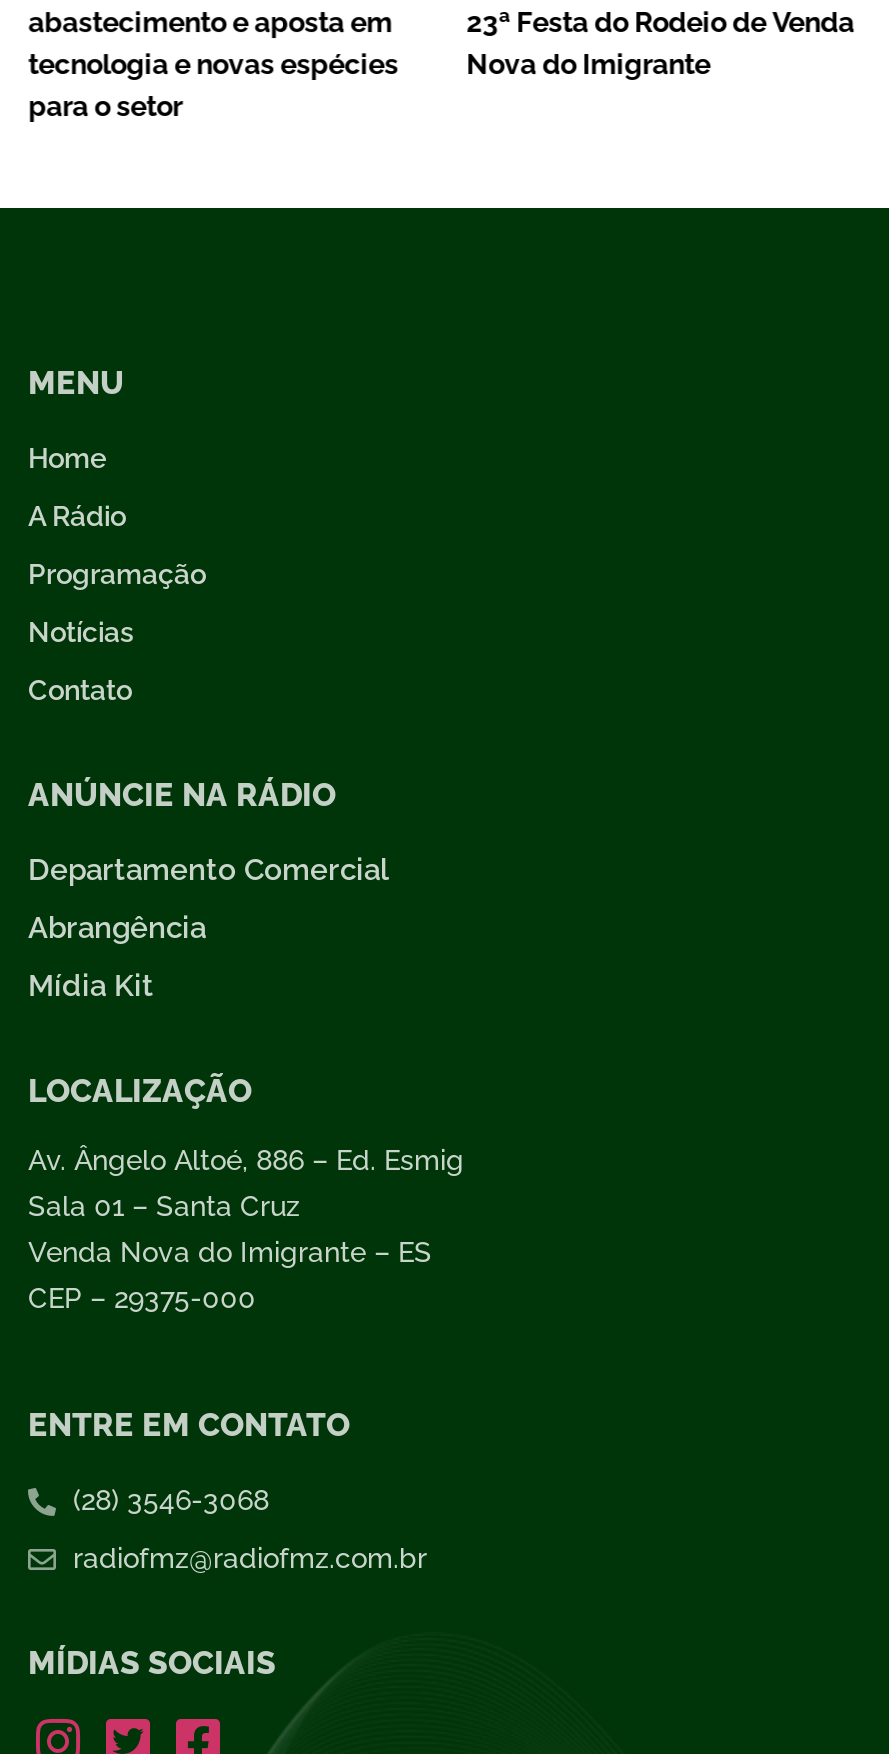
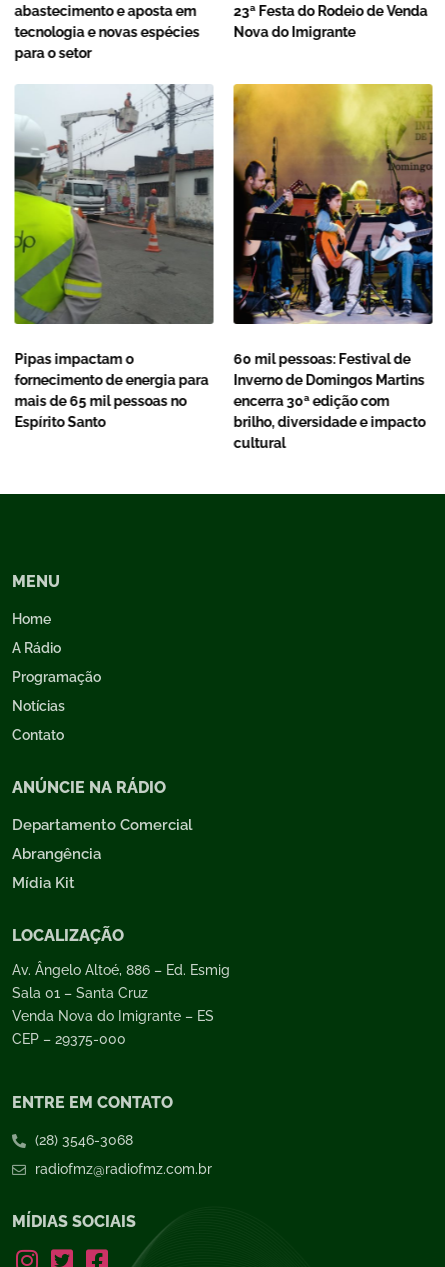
none -> [12,83,215,430] [image] | Pipas impactam o | fornecimento de energia para | mais de 65 mil pessoas no | Espírito Santo
none -> [231,83,434,451] [image] | 60 mil pessoas: Festival de | Inverno de Domingos Martins | encerra 30ª edição com | brilho, diversidade e impacto | cultural

